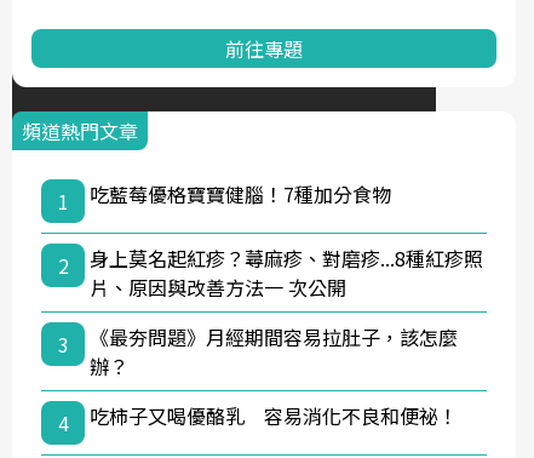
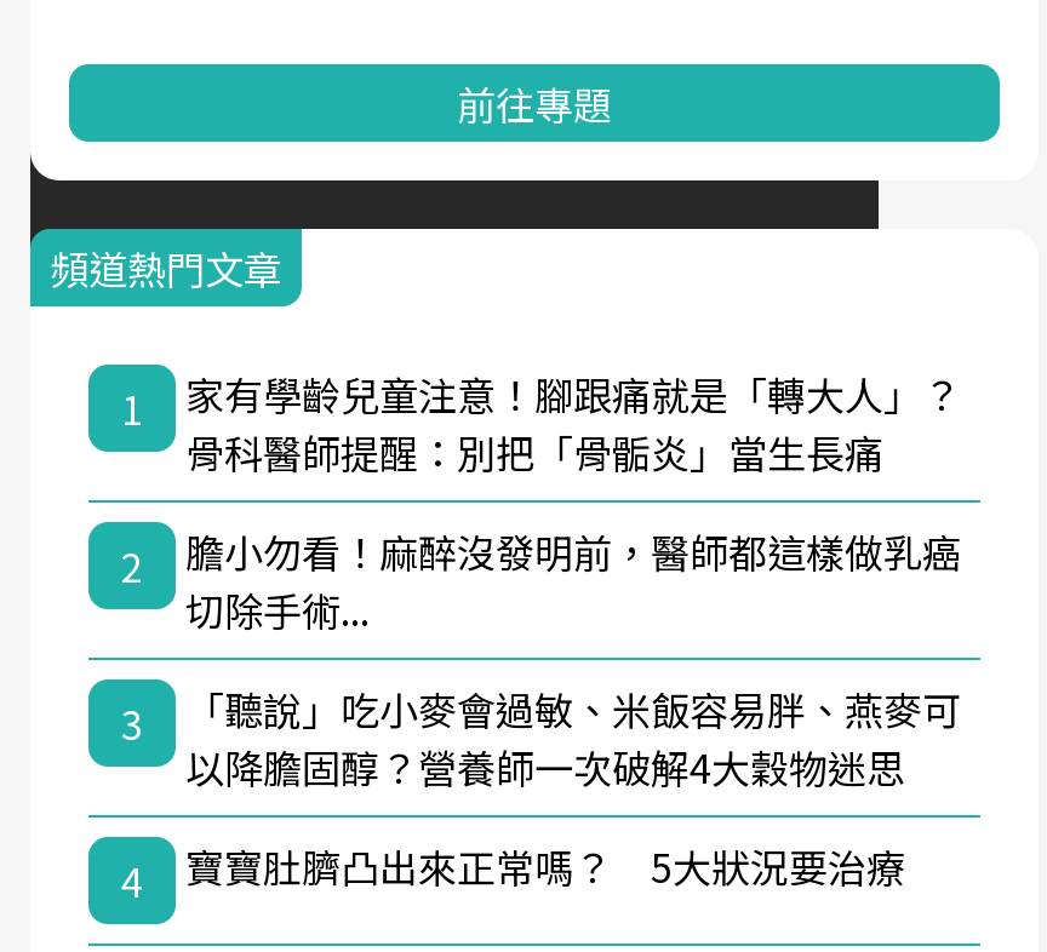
[90,179,391,208] 吃藍莓優格寶寶健腦！7種加分食物 -> [185,364,961,481] 家有學齡兒童注意！腳跟痛就是「轉大人」？ | 骨科醫師提醒：別把「骨骺炎」當生長痛
[90,243,483,302] 身上莫名起紅疹？蕁麻疹、對磨疹...8種紅疹照 | 片、原因與改善方法一 次公開 -> [185,522,961,638] 膽小勿看！麻醉沒發明前，醫師都這樣做乳癌 | 切除手術...
[90,322,458,380] 《最夯問題》月經期間容易拉肚子，該怎麼 | 辦？ -> [185,679,961,796] 「聽說」吃小麥會過敏、米飯容易胖、燕麥可 | 以降膽固醇？營養師一次破解4大穀物迷思
[90,401,458,430] 吃柿子又喝優酪乳 容易消化不良和便祕！ -> [185,837,905,895] 寶寶肚臍凸出來正常嗎？ 5大狀況要治療

